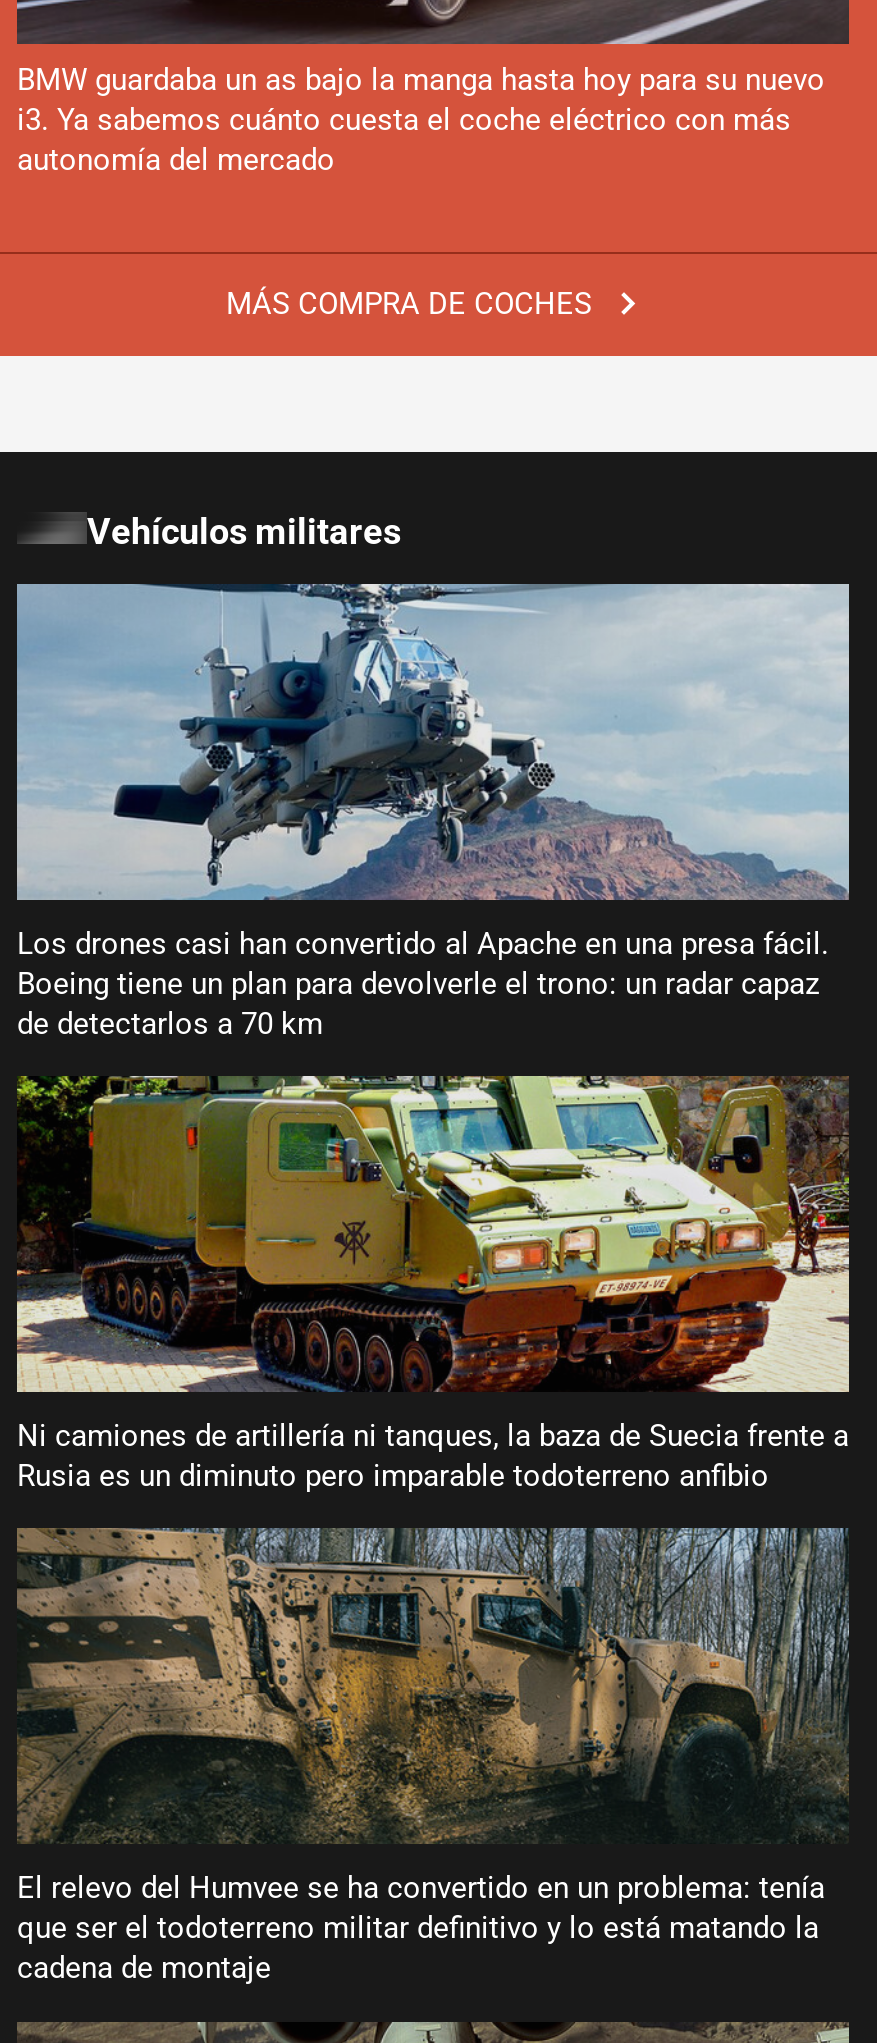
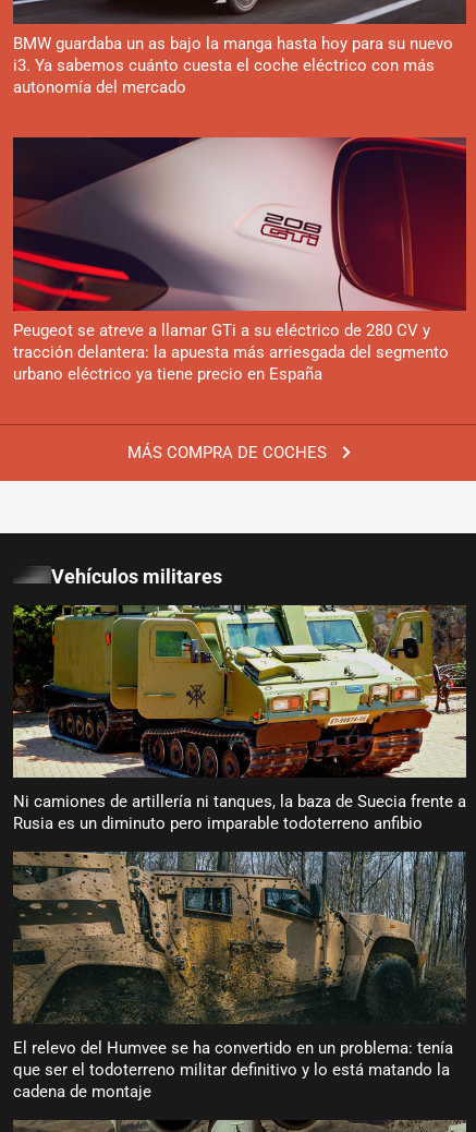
none -> [13,136,466,383] [image] | Peugeot se atreve a llamar GTi a su eléctrico de 280 CV y | tracción delantera: la apuesta más arriesgada del segmento | urbano eléctrico ya tiene precio en España
moved [226,285,600,321] -> [127,442,331,462]: MÁS COMPRA DE COCHES
moved [87,509,401,551] -> [51,564,222,587]: Vehículos militares
[15,584,851,1041] [image] | Los drones casi han convertido al Apache en una presa fácil. | Boeing tiene un plan para devolverle el trono: un radar capaz | de detectarlos a 70 km -> none

